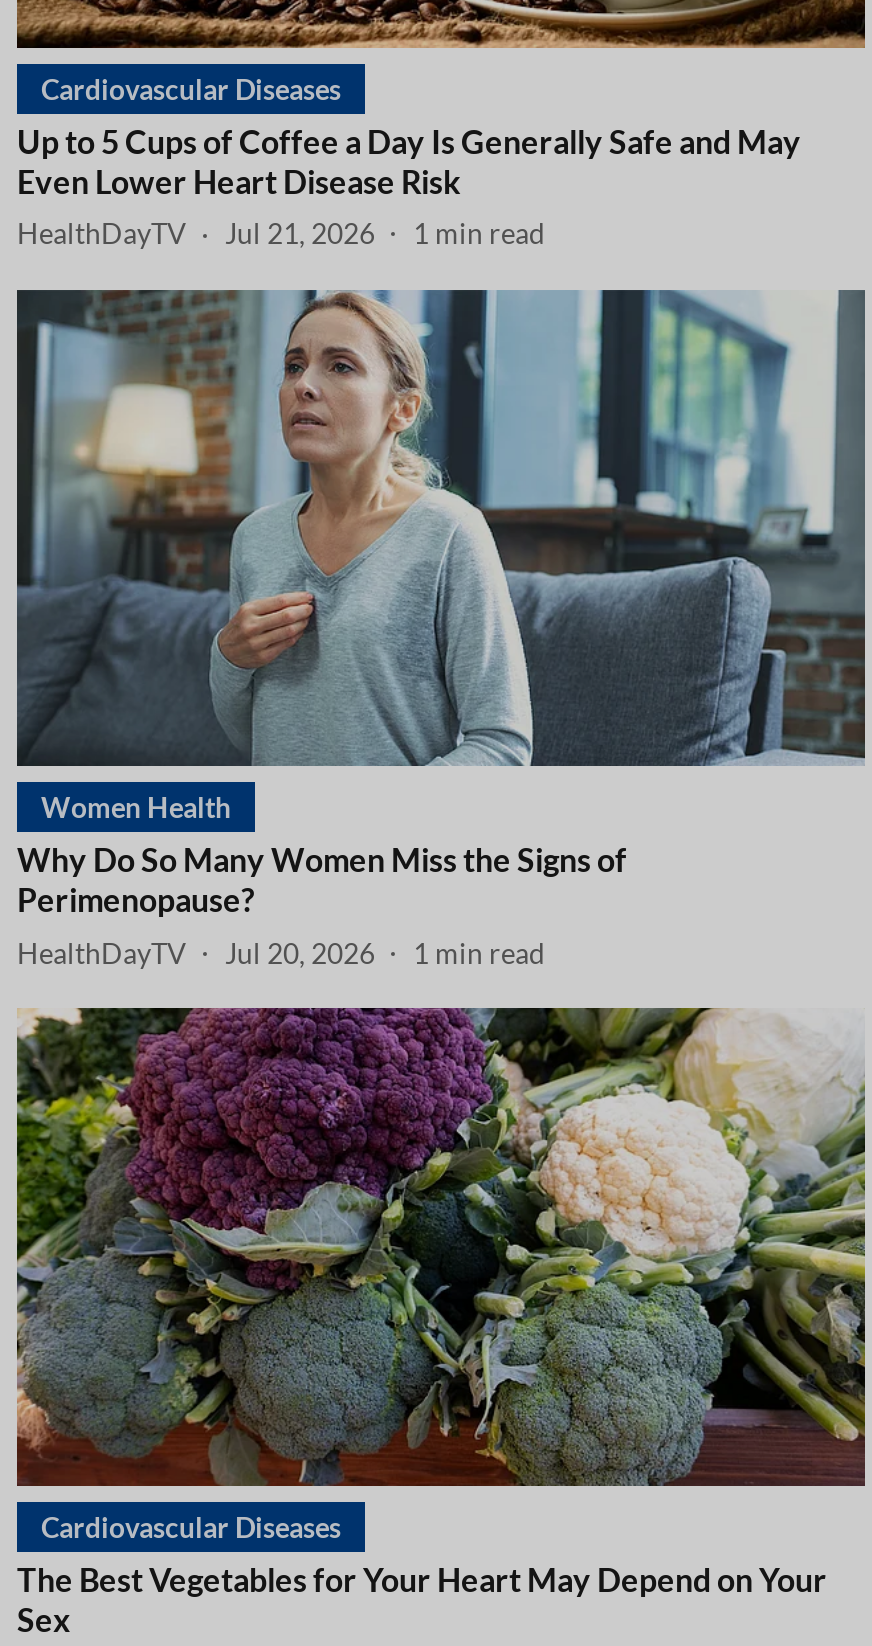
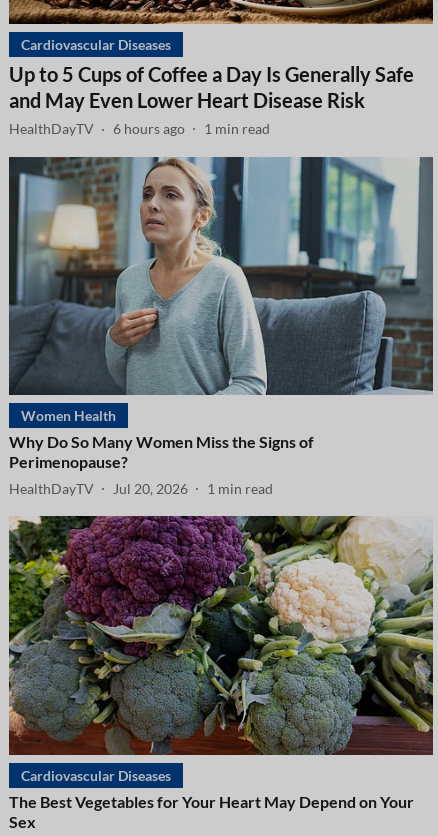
[17,216,545,250] HealthDayTV Jul 21, 2026 1 min read -> [9,120,270,137] HealthDayTV 6 hours ago 1 min read

